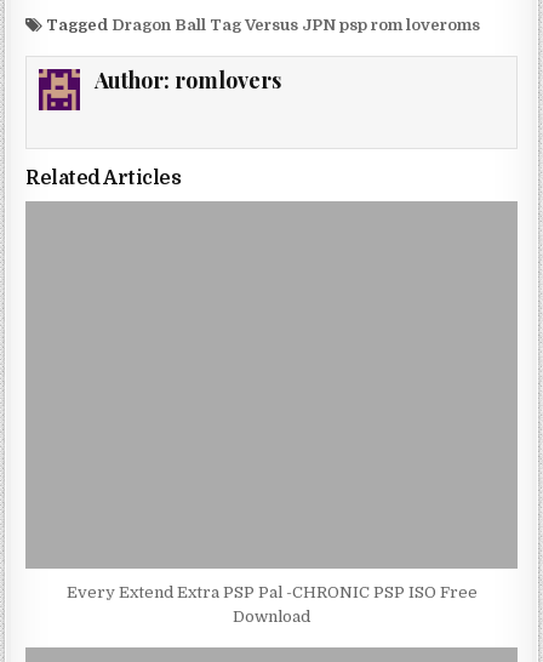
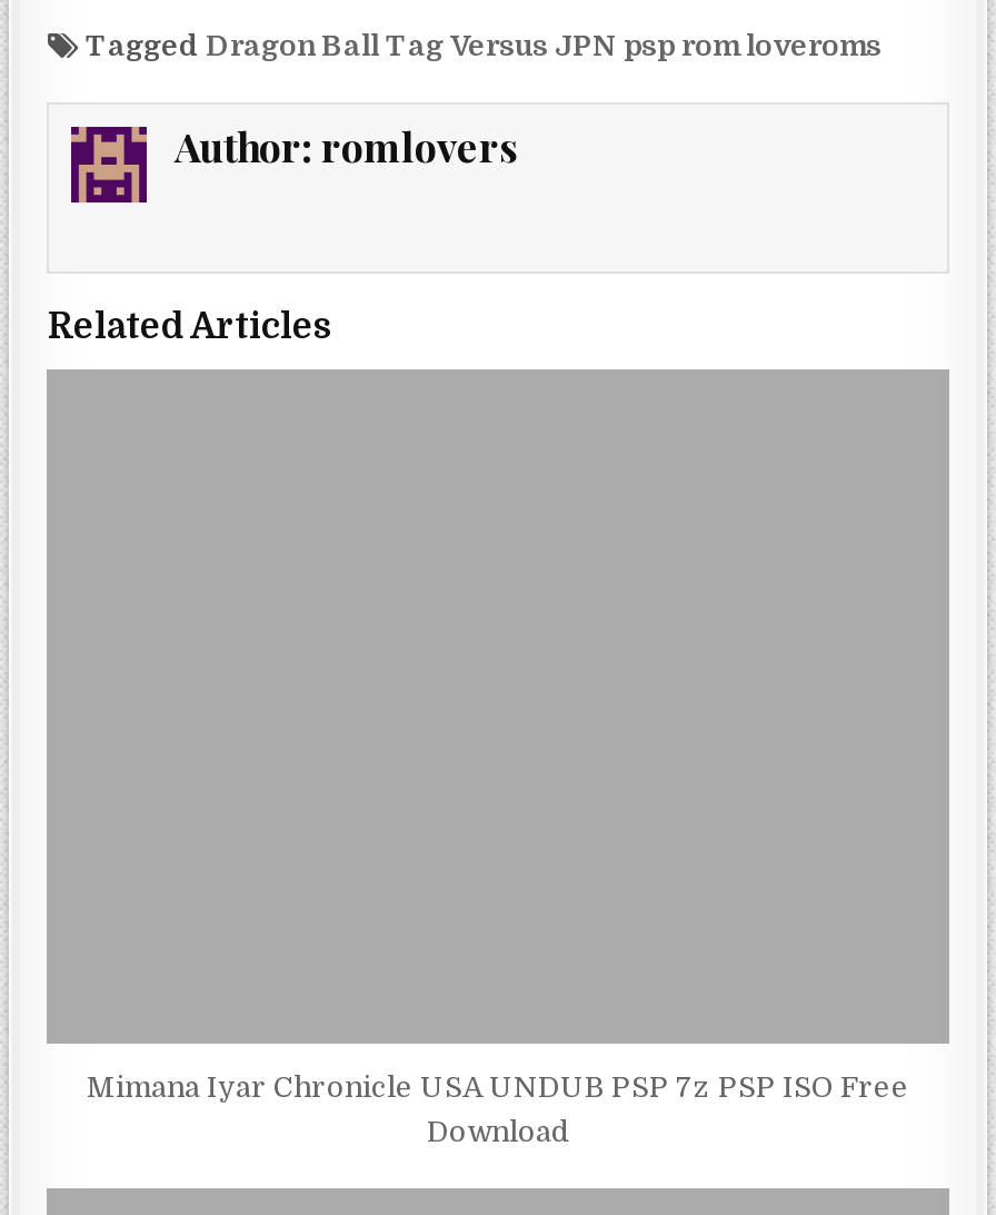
[66,584,477,602] Every Extend Extra PSP Pal -CHRONIC PSP ISO Free -> [87,1071,909,1104] Mimana Iyar Chronicle USA UNDUB PSP 7z PSP ISO Free

